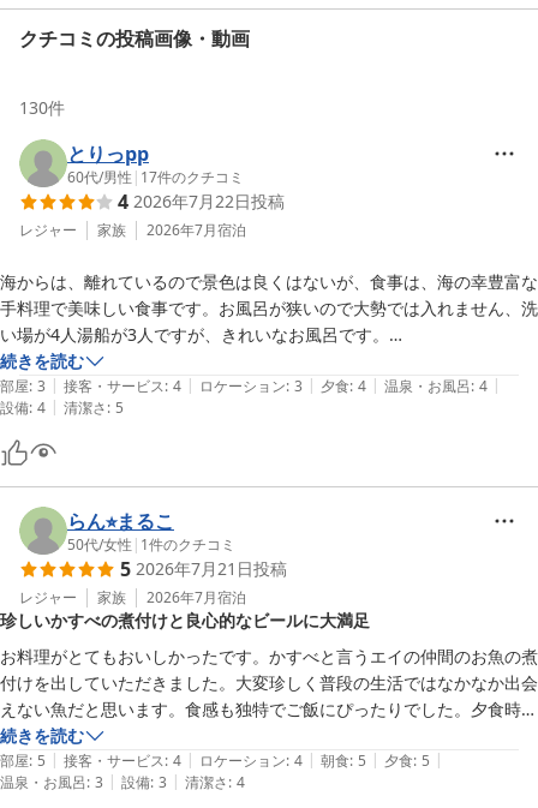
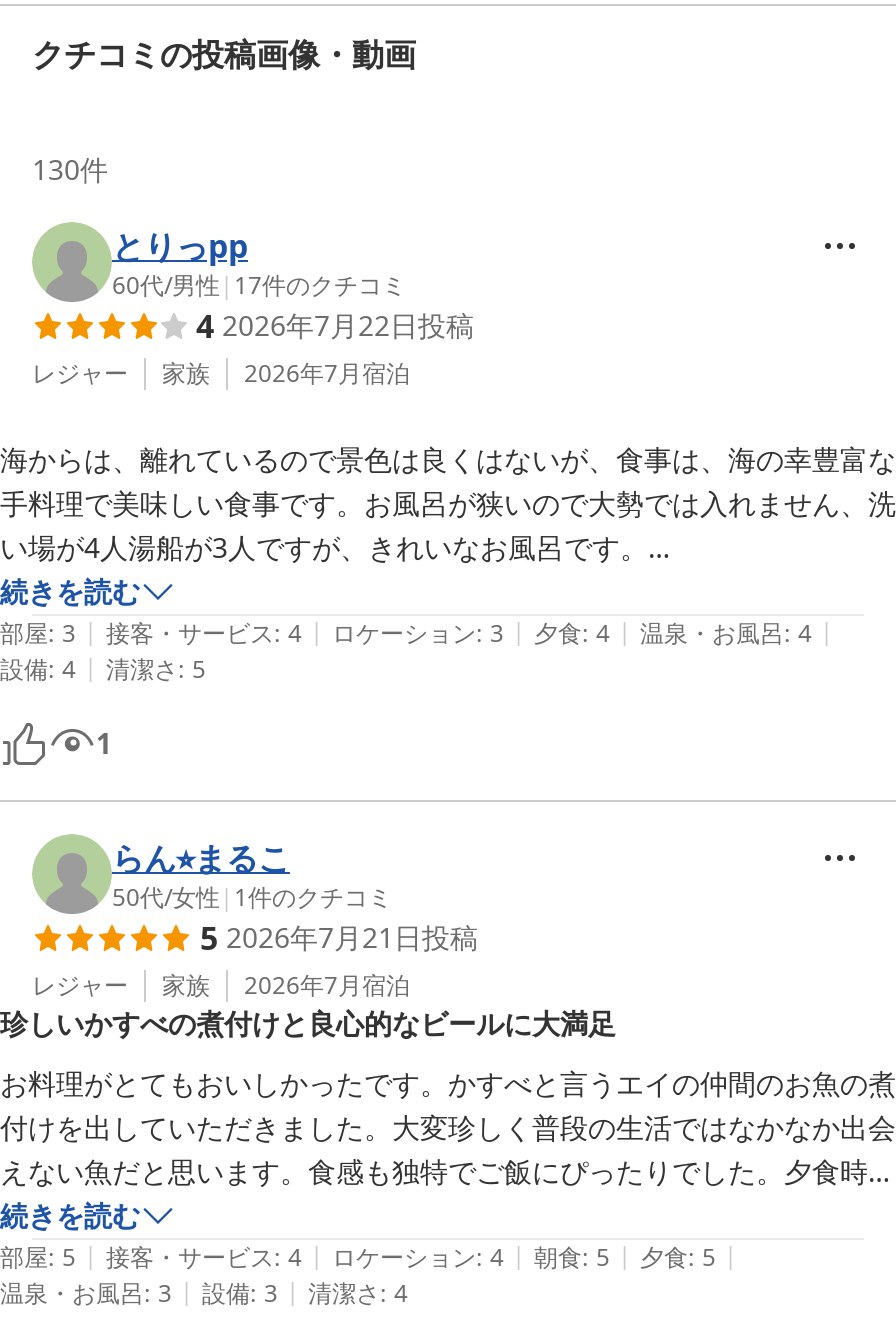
none -> [96,724,112,762] 1

